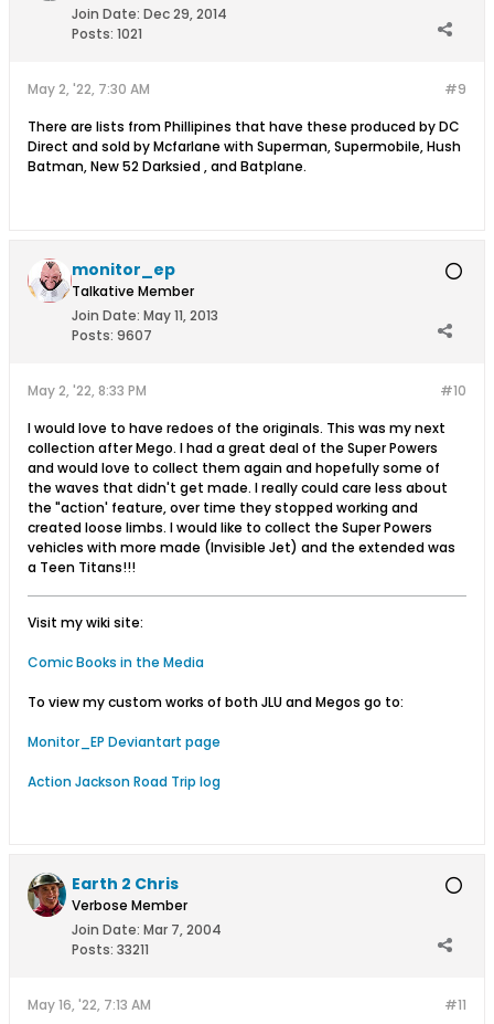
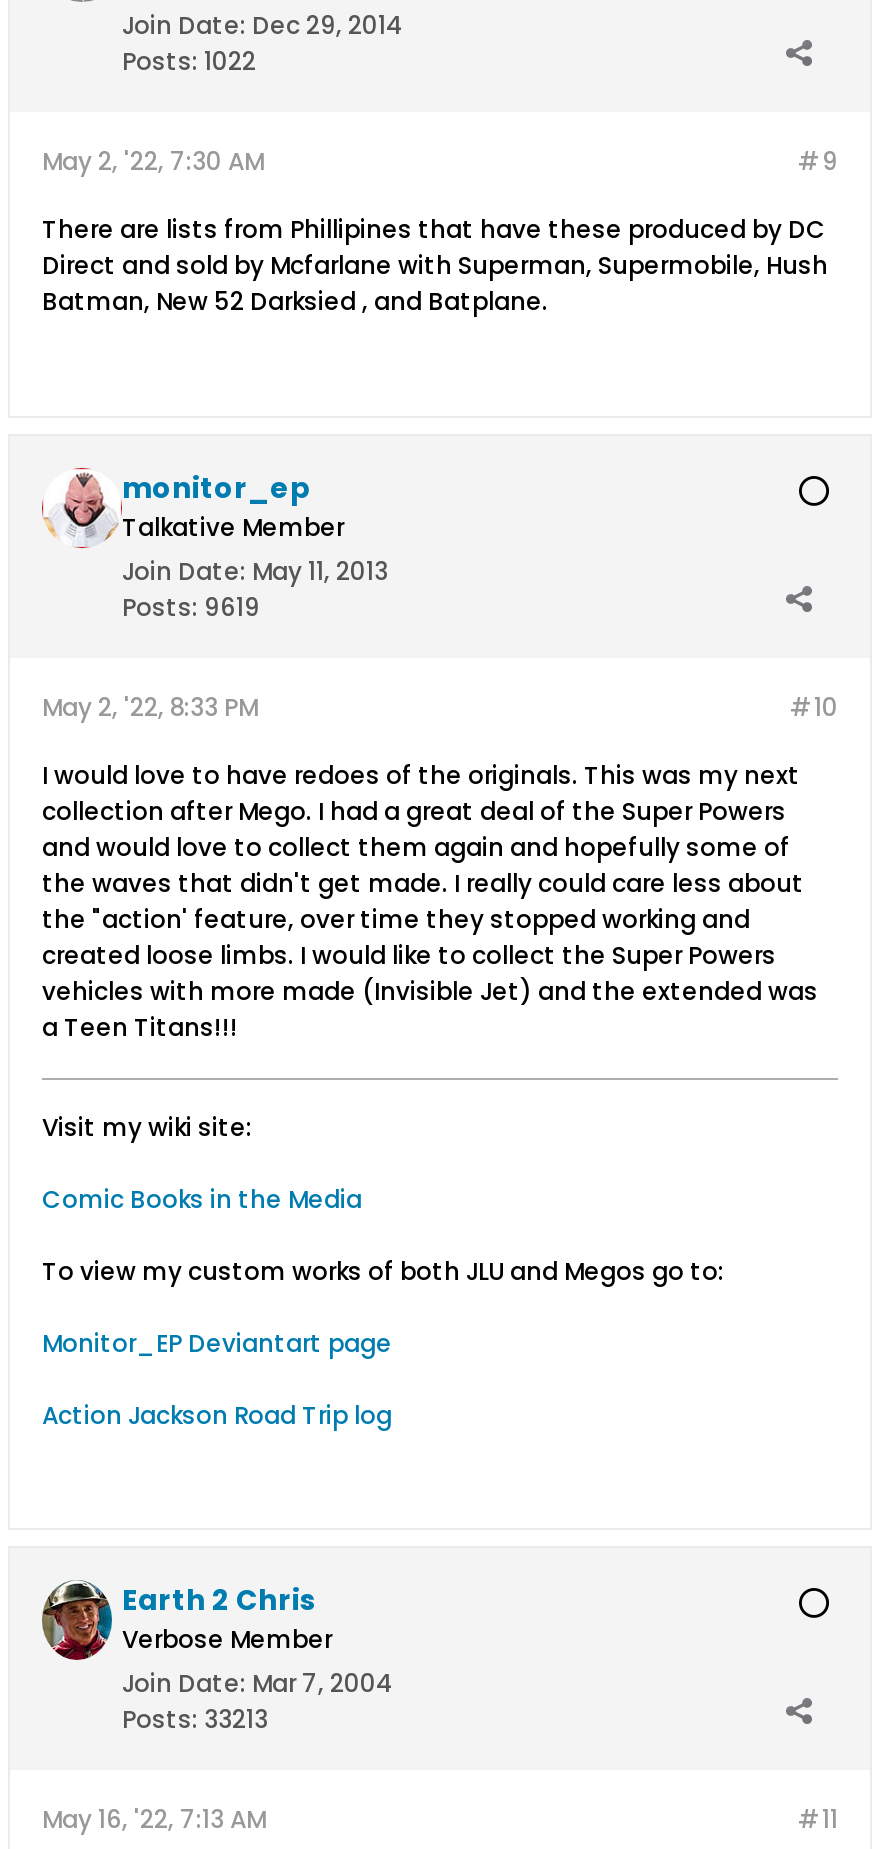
[72,24,142,43] Posts: 1021 -> [122,44,256,78] Posts: 1022
[72,326,152,345] Posts: 9607 -> [122,590,260,624] Posts: 9619
[72,940,149,959] Posts: 33211 -> [122,1702,268,1736] Posts: 33213

